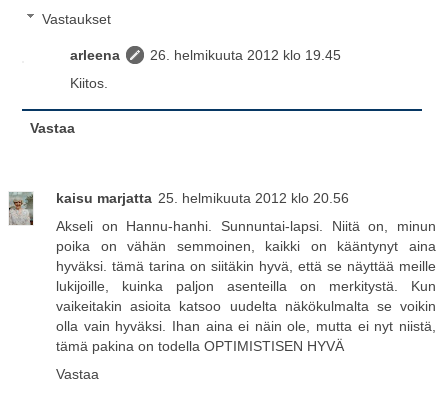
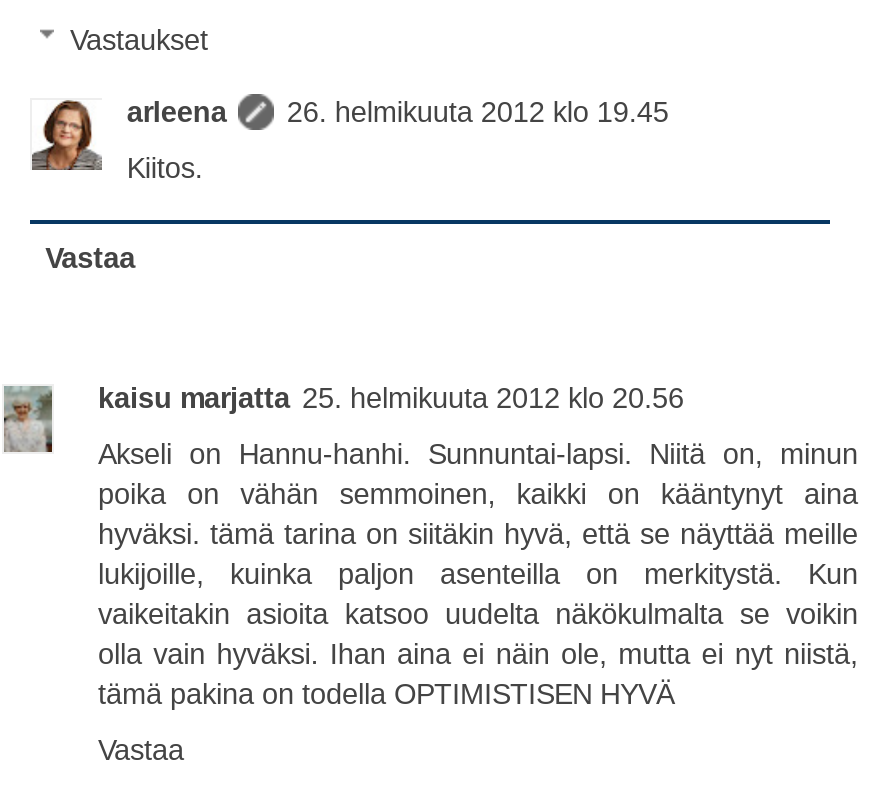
none -> [30,98,104,172] [image]

